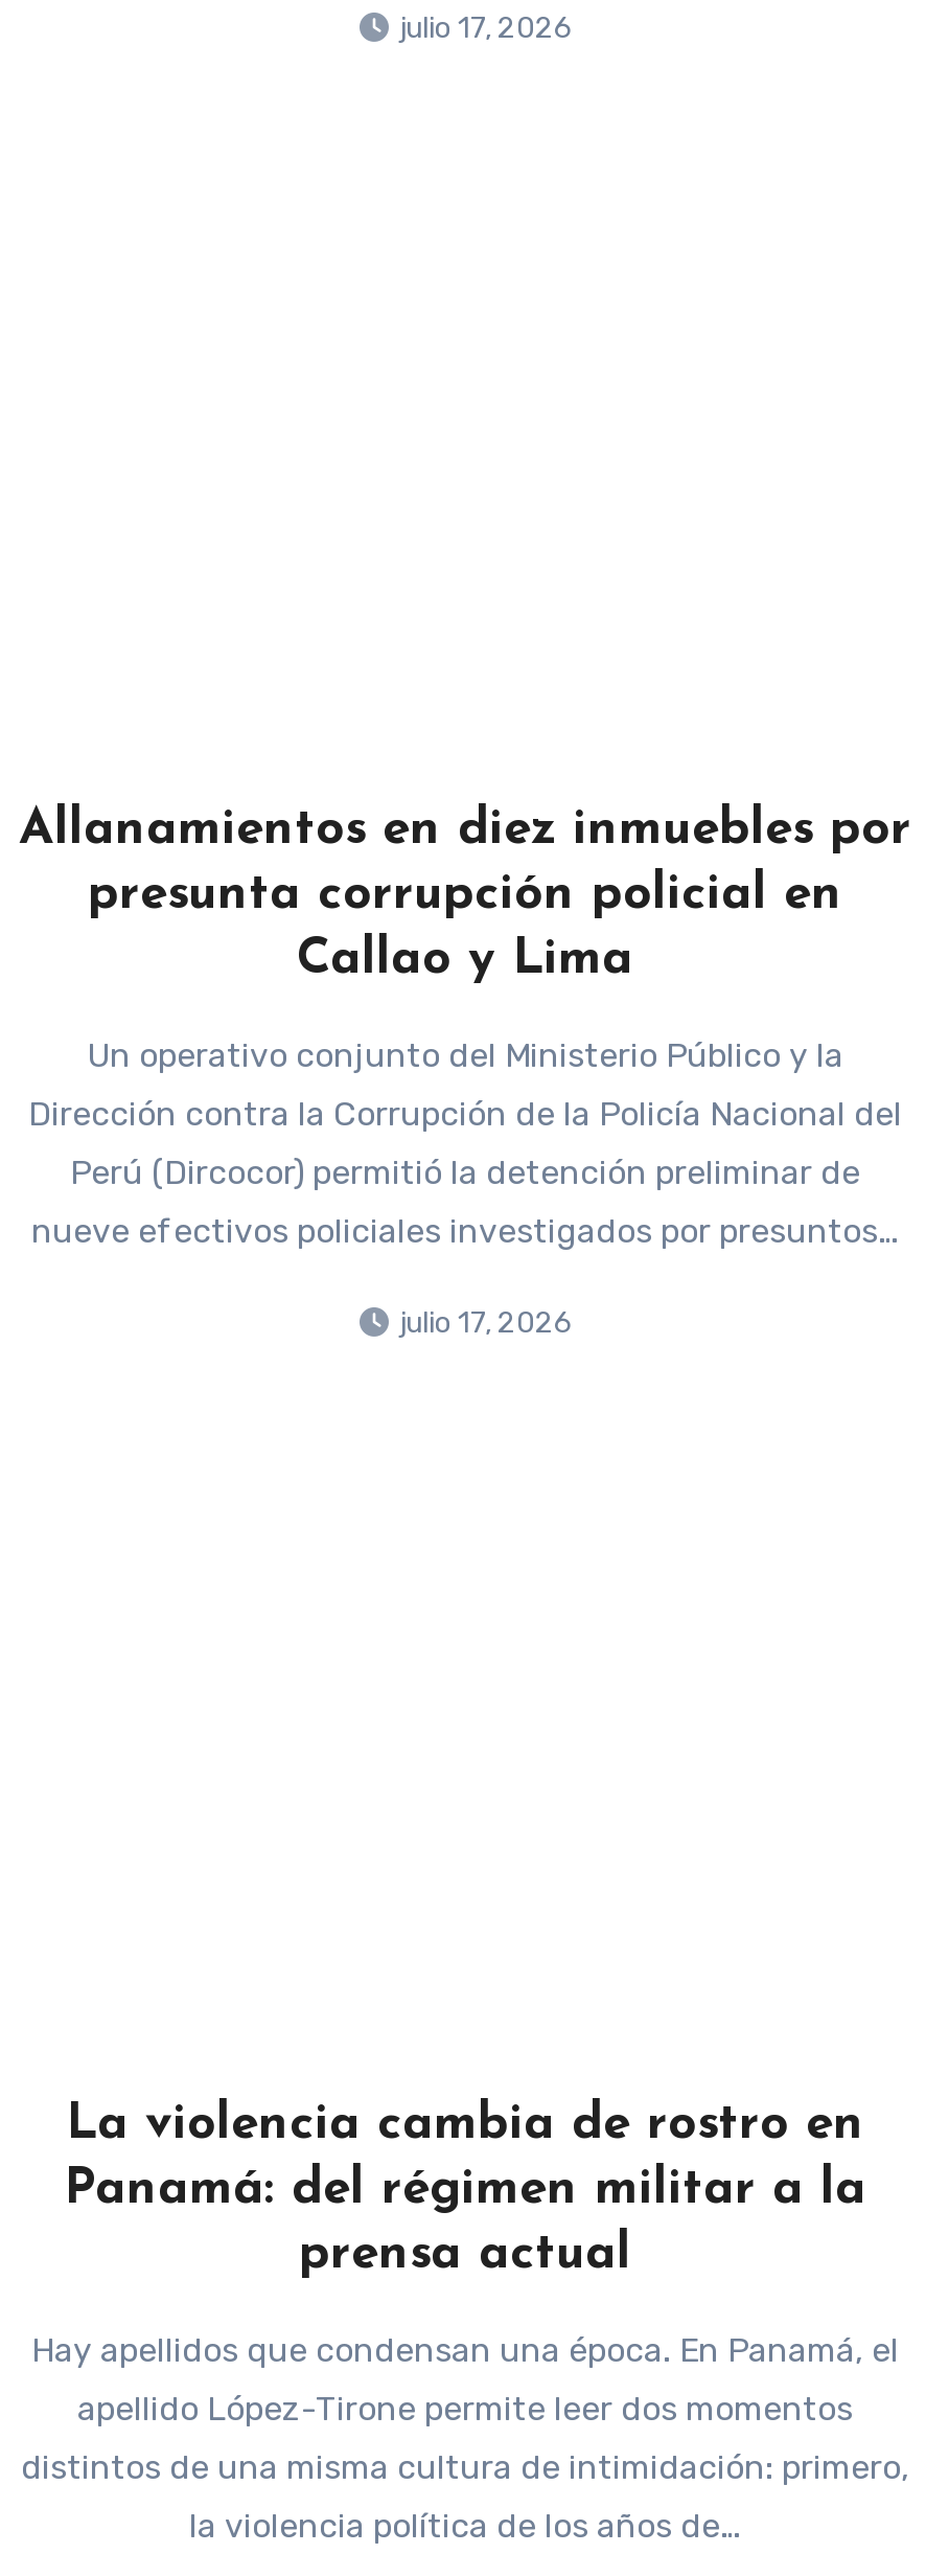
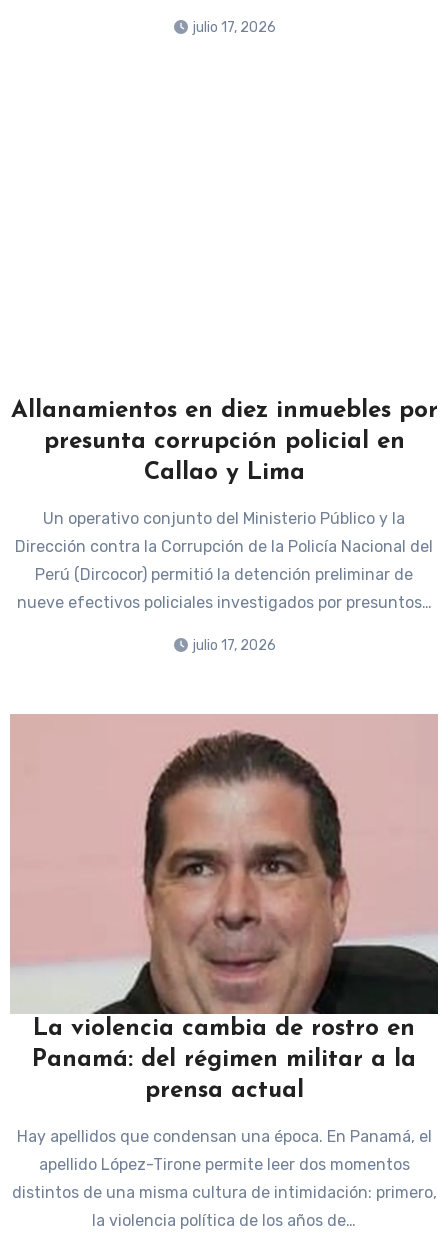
none -> [10,714,439,1015] [image]

